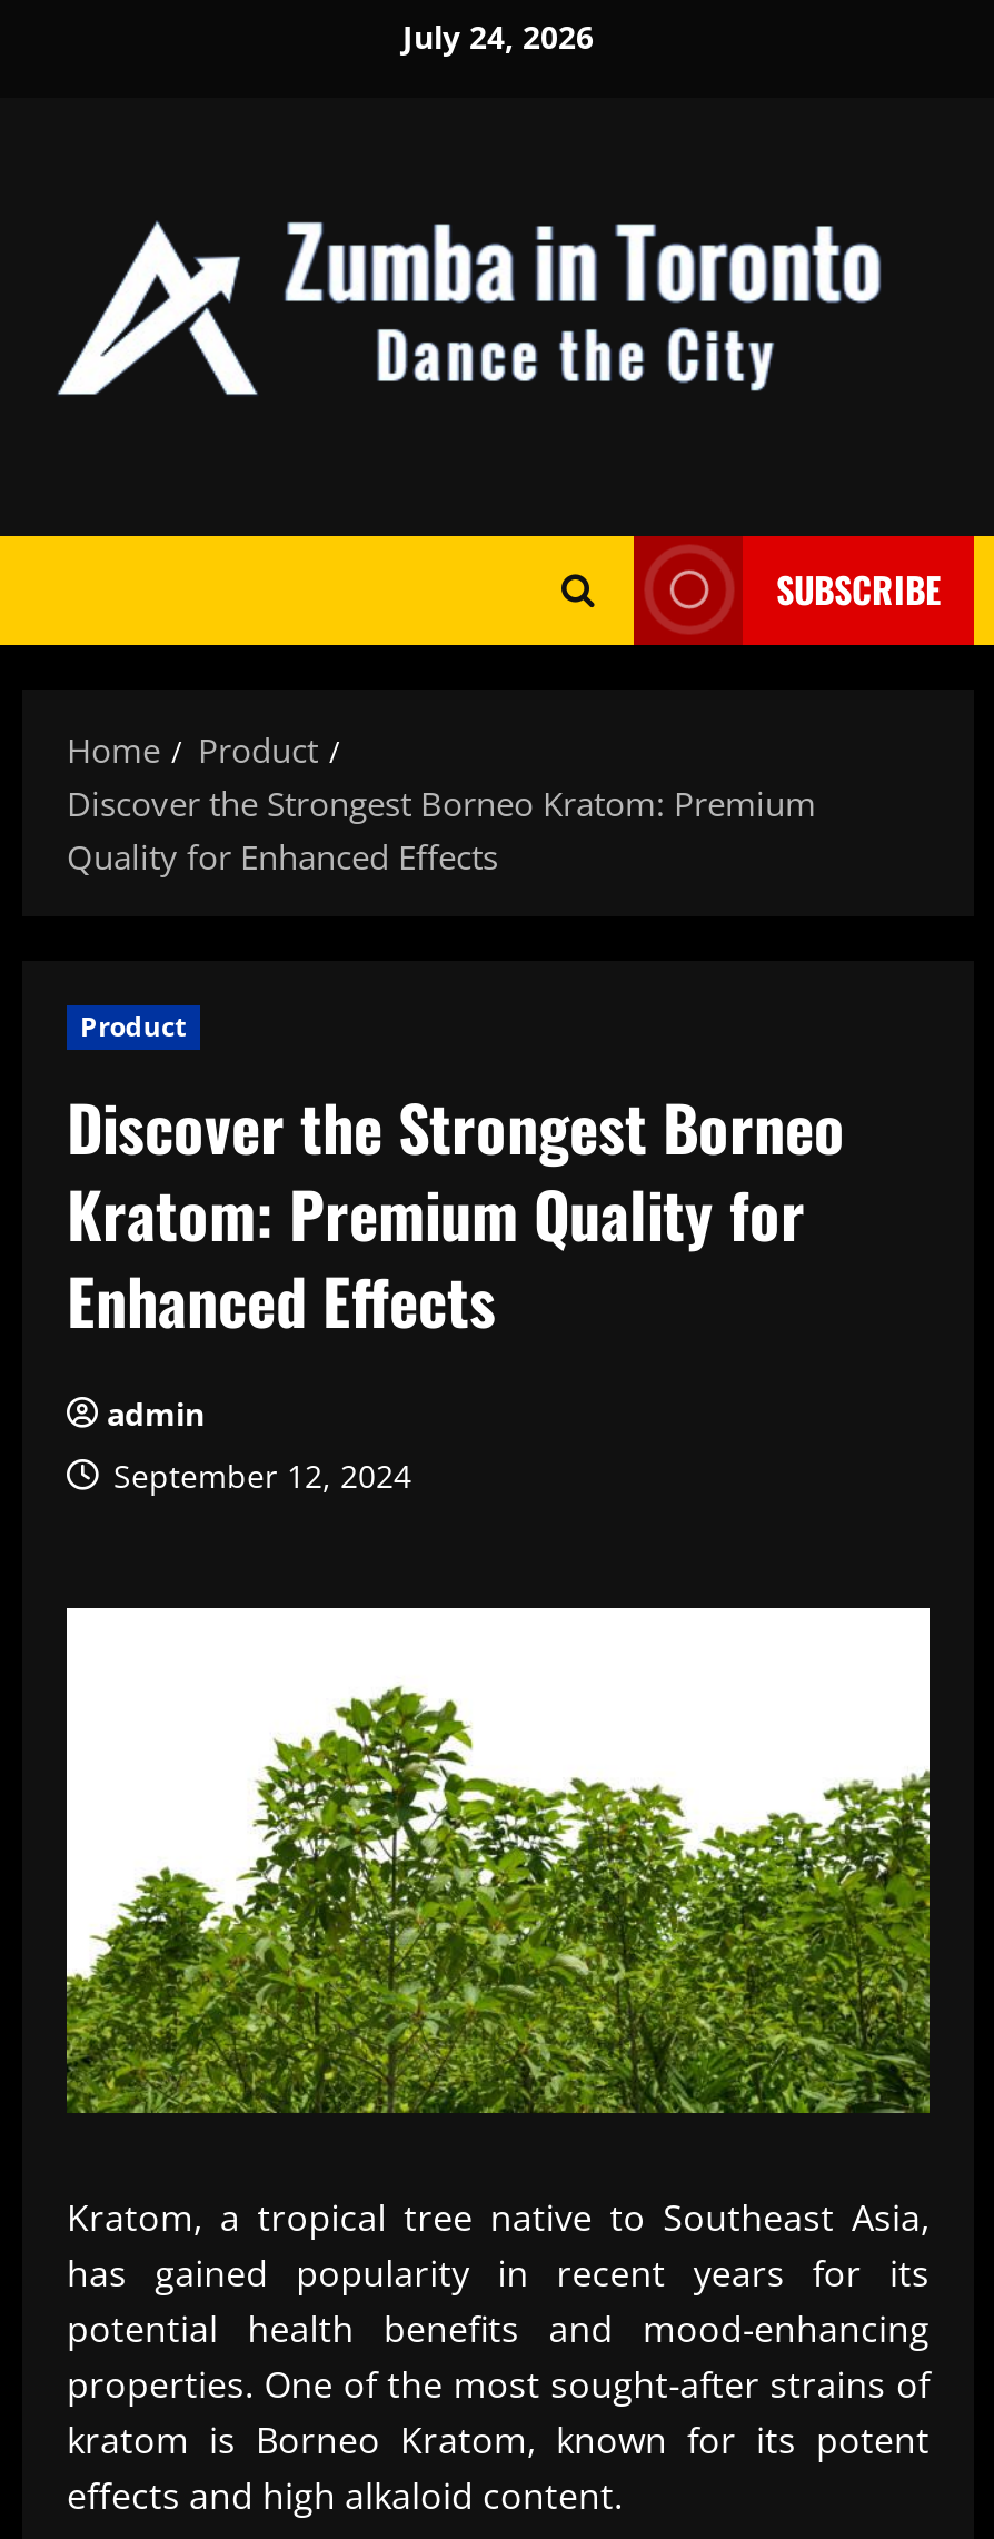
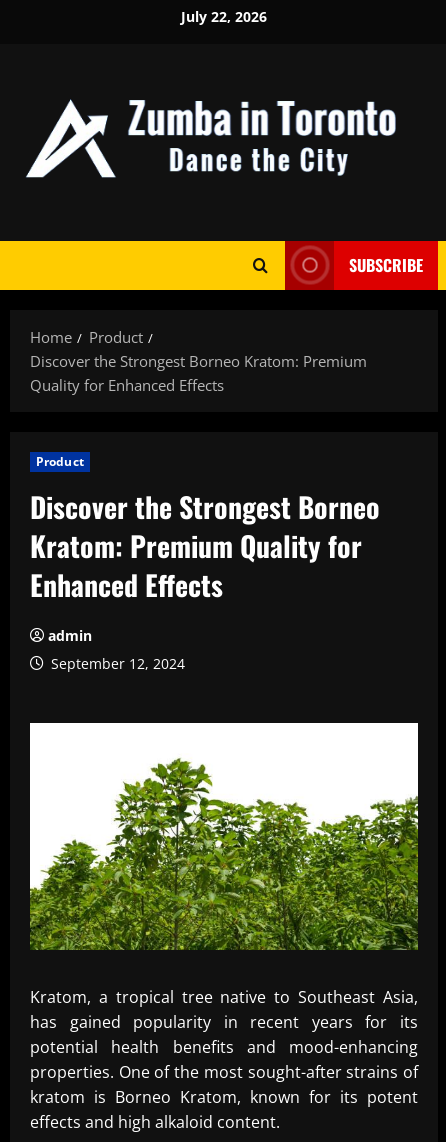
[402,16,594,58] July 24, 2026 -> [181,7,267,26] July 22, 2026

